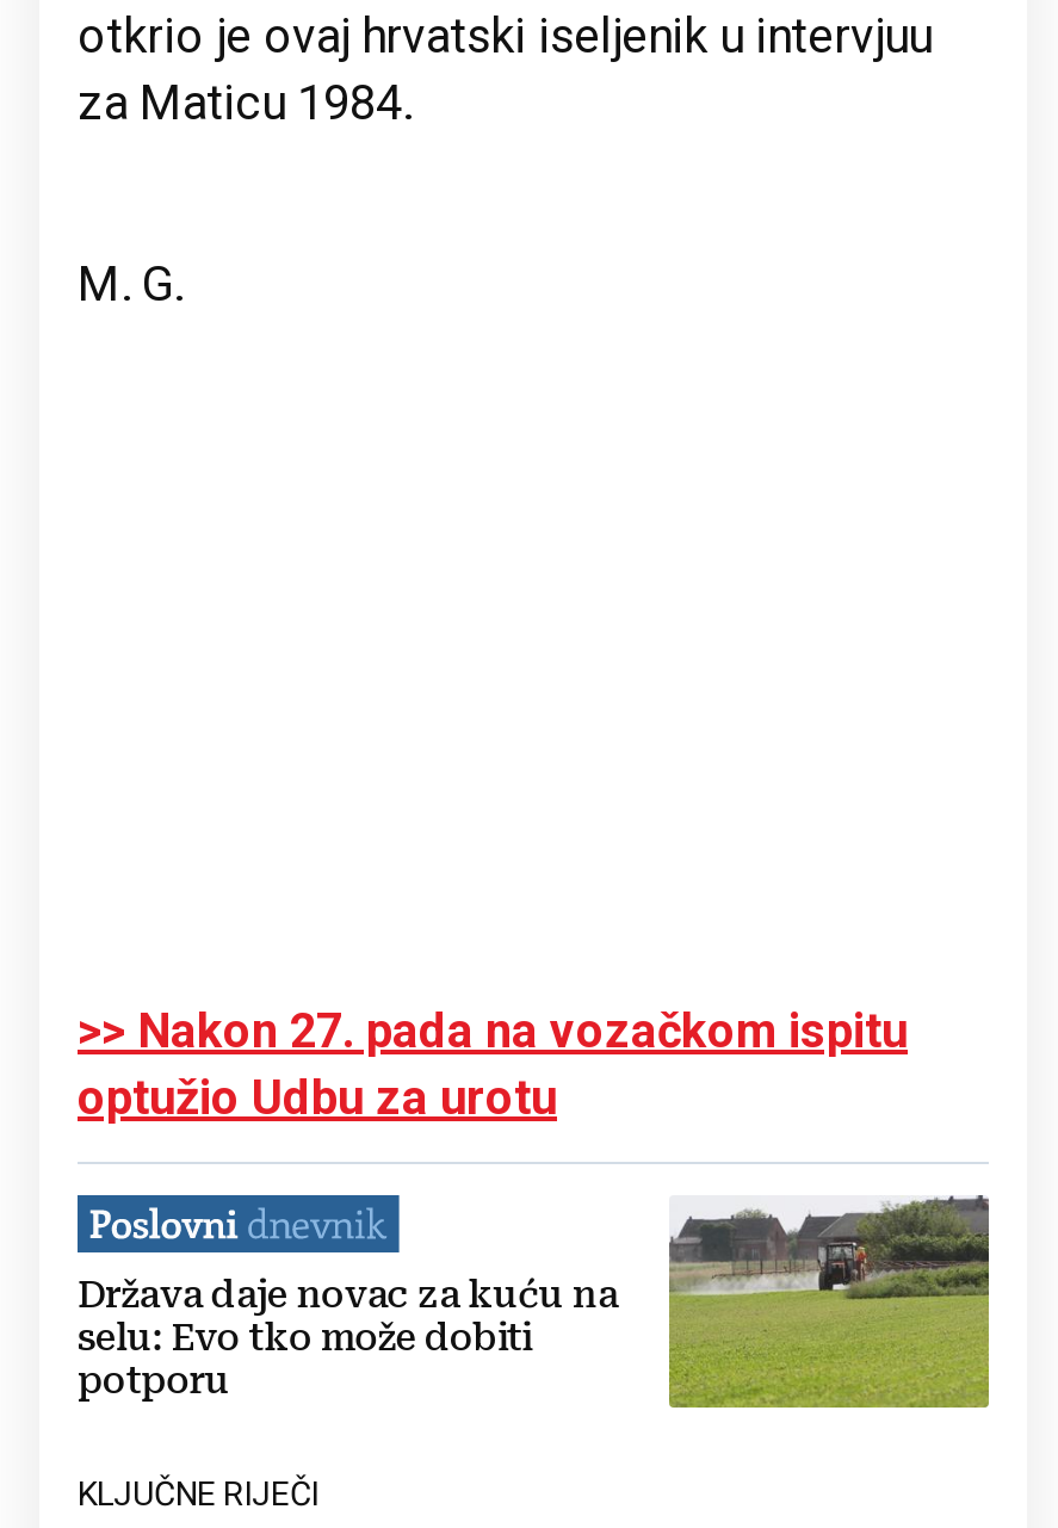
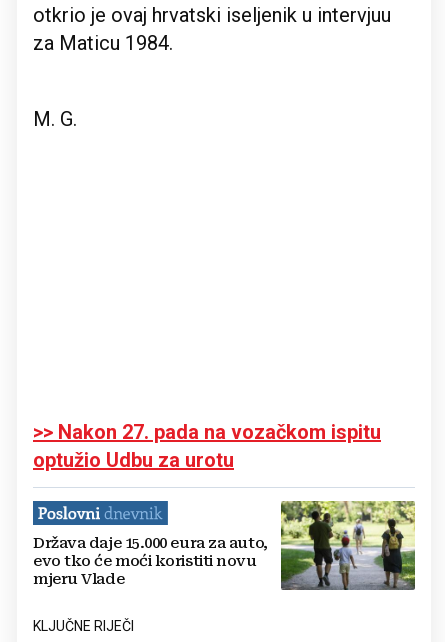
[78,1195,991,1410] [image] | Država daje novac za kuću na | selu: Evo tko može dobiti | potporu -> [33,500,416,591] [image] | Država daje 15.000 eura za auto, | evo tko će moći koristiti novu | mjeru Vlade

